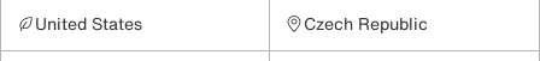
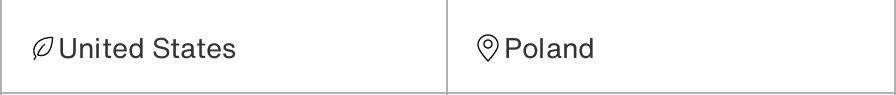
[304,11,428,36] Czech Republic -> [504,26,594,68] Poland

